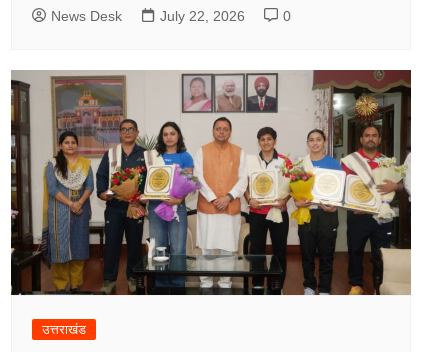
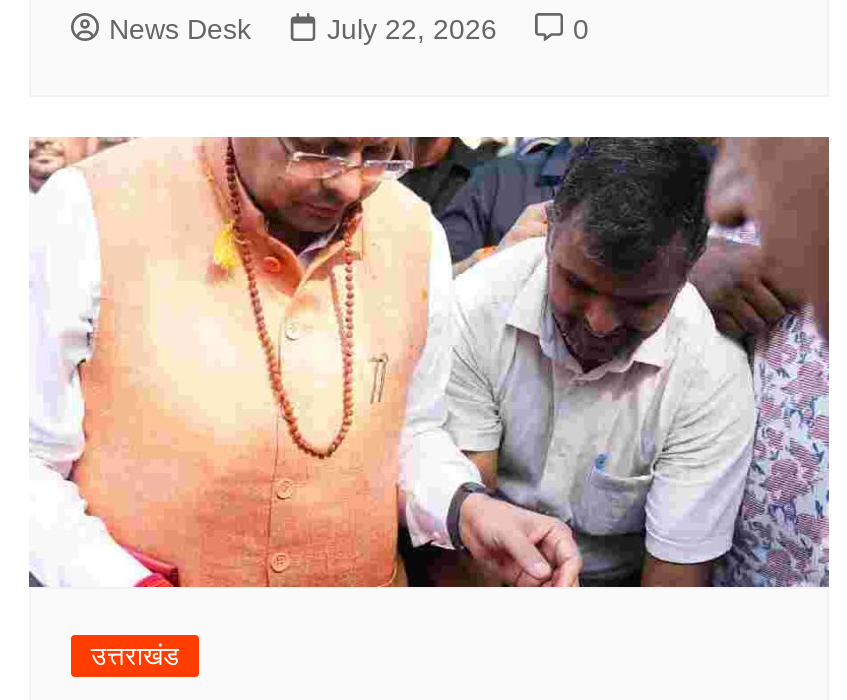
[10,70,412,296] [image] -> [27,136,831,590] [image]

